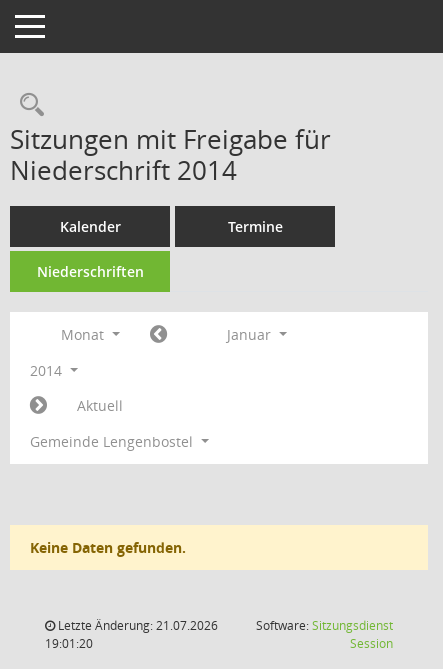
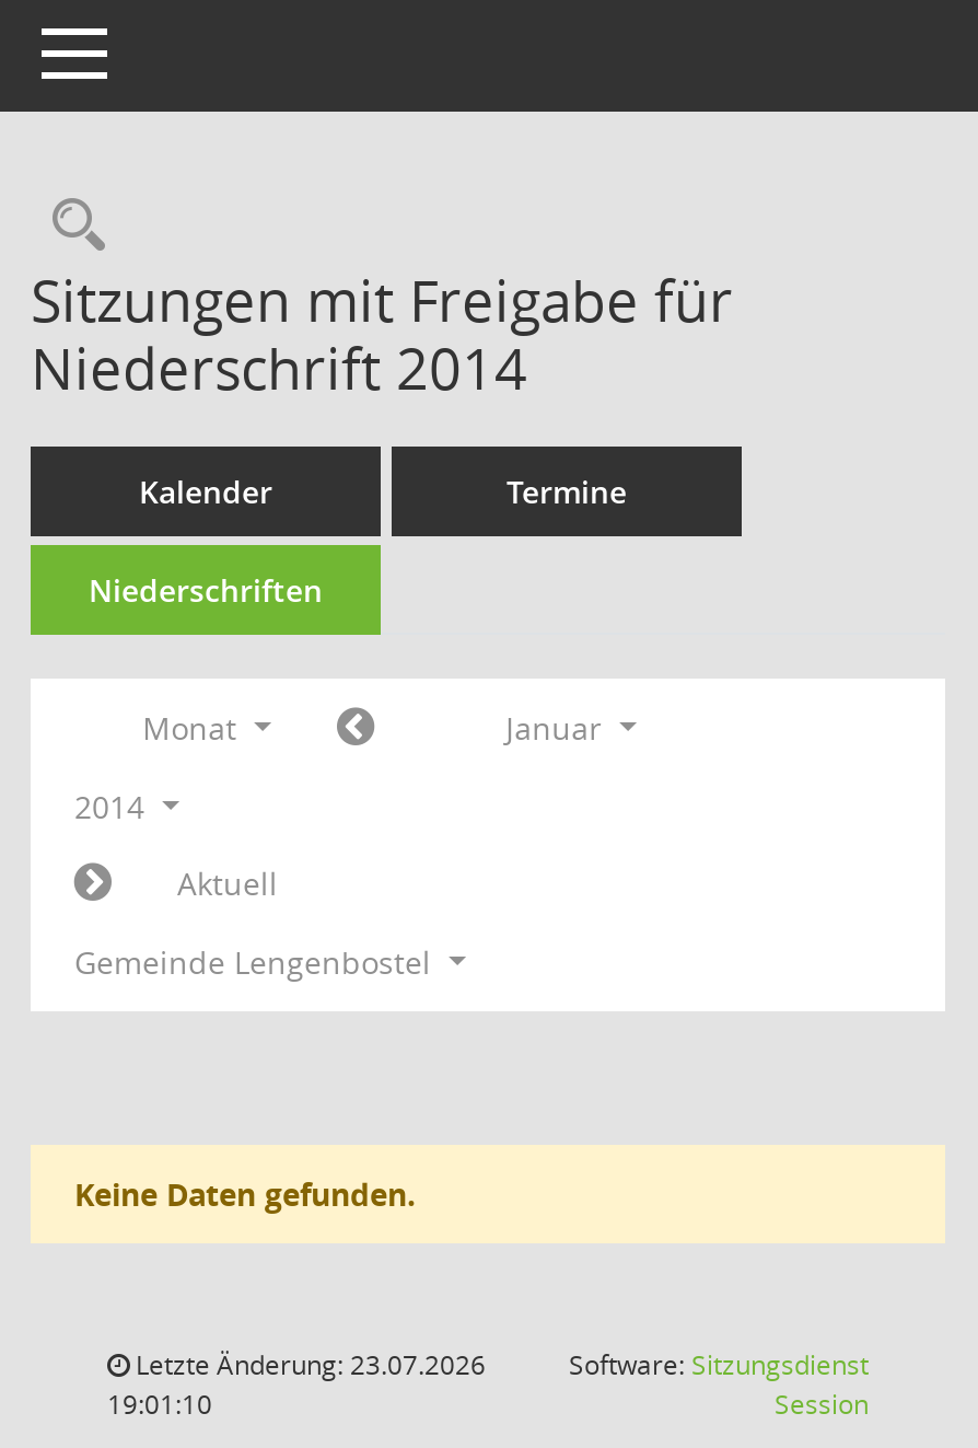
[55,617,218,634] Letzte Änderung: 21.07.2026 -> [129,1346,486,1383] Letzte Änderung: 23.07.2026
[45,635,93,652] 19:01:20 -> [107,1386,212,1423] 19:01:10

